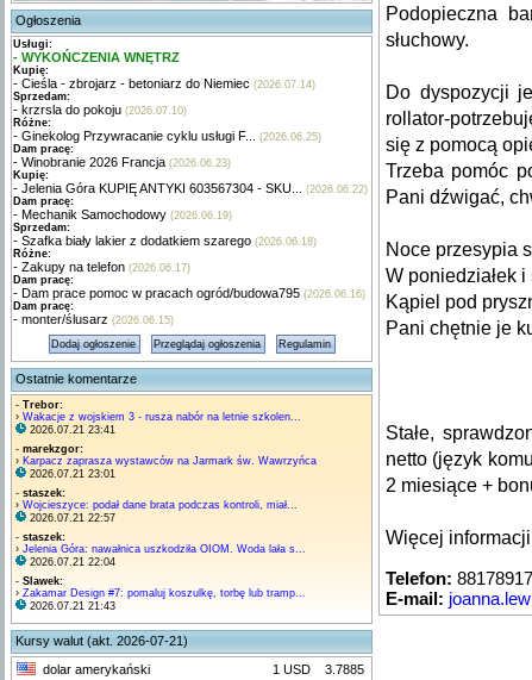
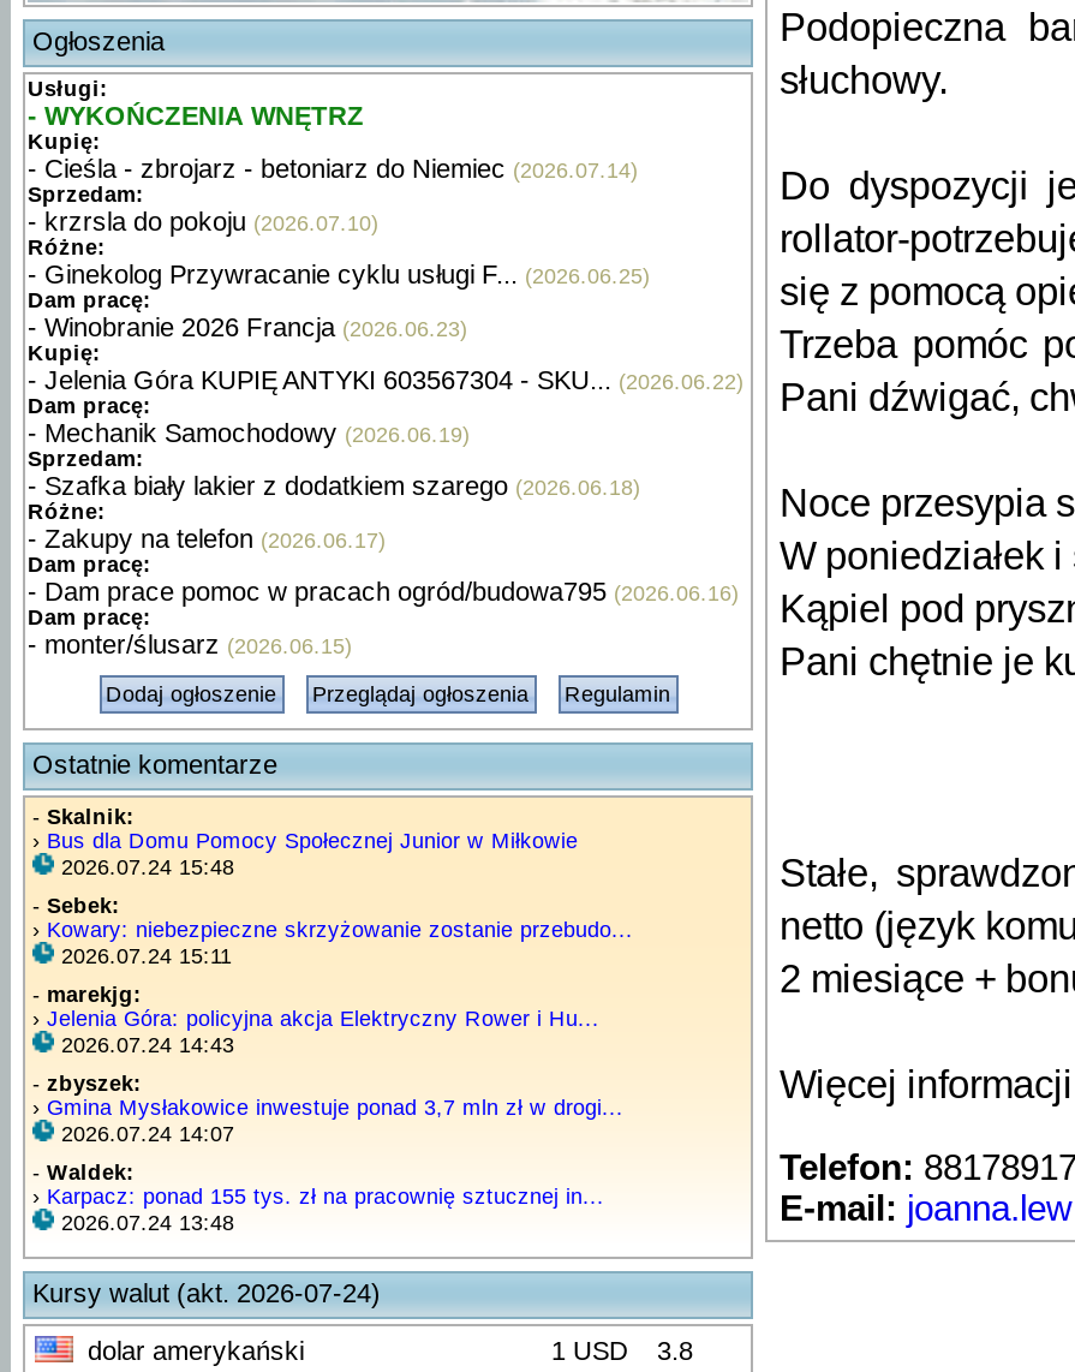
[15,399,301,436] - Trebor: | › Wakacje z wojskiem 3 - rusza nabór na letnie szkolen... | 2026.07.21 23:41 -> [32,805,578,879] - Skalnik: | › Bus dla Domu Pomocy Społecznej Junior w Miłkowie | 2026.07.24 15:48
[15,443,317,480] - marekzgor: | › Karpacz zaprasza wystawców na Jarmark św. Wawrzyńca | 2026.07.21 23:01 -> [32,894,633,968] - Sebek: | › Kowary: niebezpieczne skrzyżowanie zostanie przebudo... | 2026.07.24 15:11
[15,487,298,524] - staszek: | › Wojcieszyce: podał dane brata podczas kontroli, miał... | 2026.07.21 22:57 -> [32,983,599,1057] - marekjg: | › Jelenia Góra: policyjna akcja Elektryczny Rower i Hu... | 2026.07.24 14:43
[15,531,306,568] - staszek: | › Jelenia Góra: nawałnica uszkodziła OIOM. Woda lała s... | 2026.07.21 22:04 -> [32,1072,623,1146] - zbyszek: | › Gmina Mysłakowice inwestuje ponad 3,7 mln zł w drogi... | 2026.07.24 14:07
[15,575,306,612] - Slawek: | › Zakamar Design #7: pomaluj koszulkę, torbę lub tramp... | 2026.07.21 21:43 -> [32,1161,604,1235] - Waldek: | › Karpacz: ponad 155 tys. zł na pracownię sztucznej in... | 2026.07.24 13:48
[15,634,188,648] Kursy walut (akt. 2026-07-21) -> [32,1278,381,1307] Kursy walut (akt. 2026-07-24)
[273,662,364,676] 1 USD 3.7885 -> [551,1336,693,1365] 1 USD 3.8

